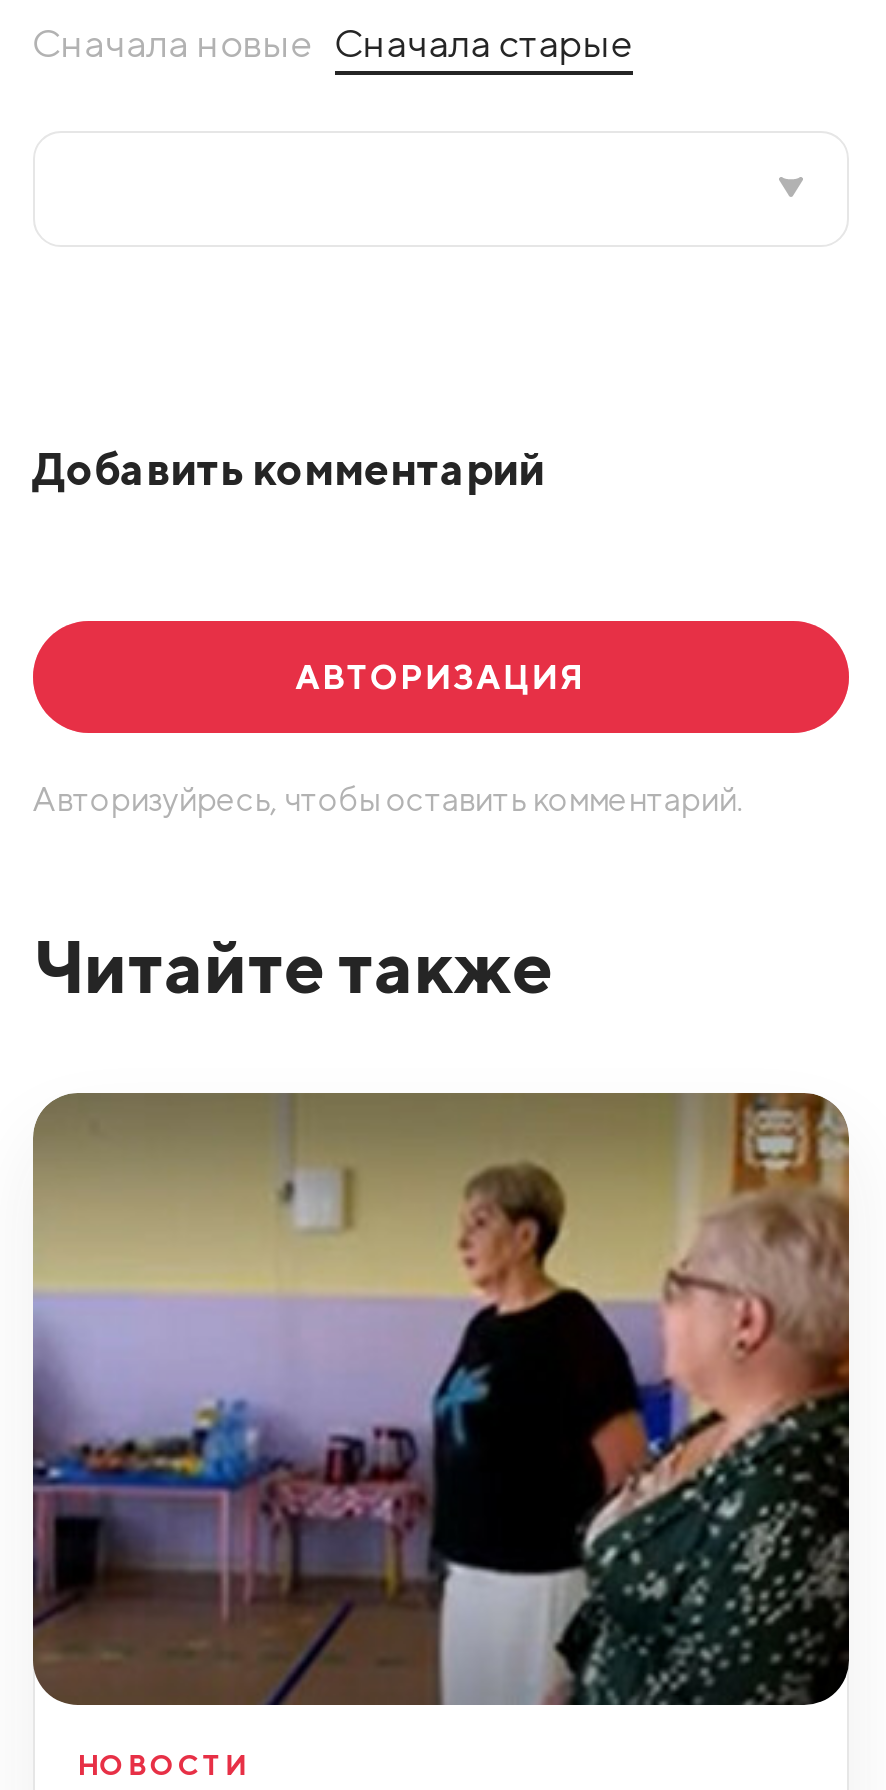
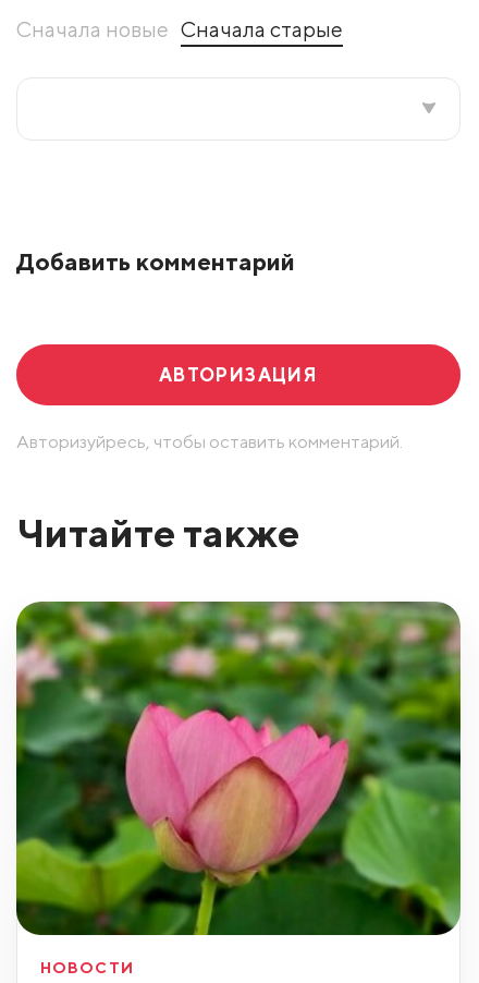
[31,1093,851,1707] [image] -> [15,602,462,936] [image]

